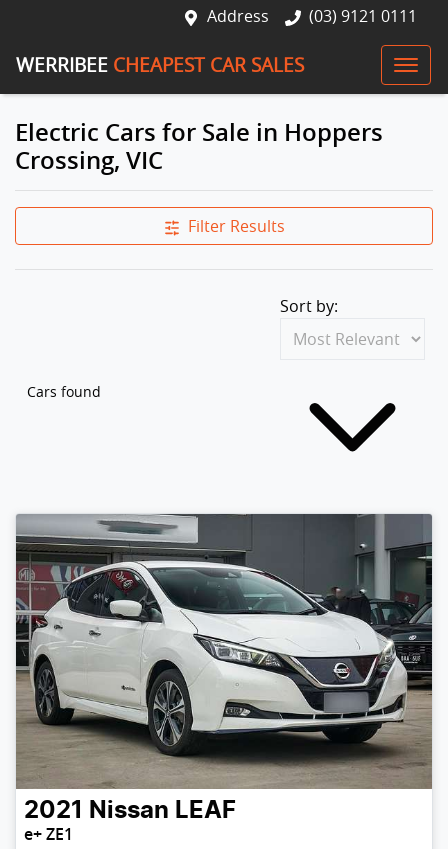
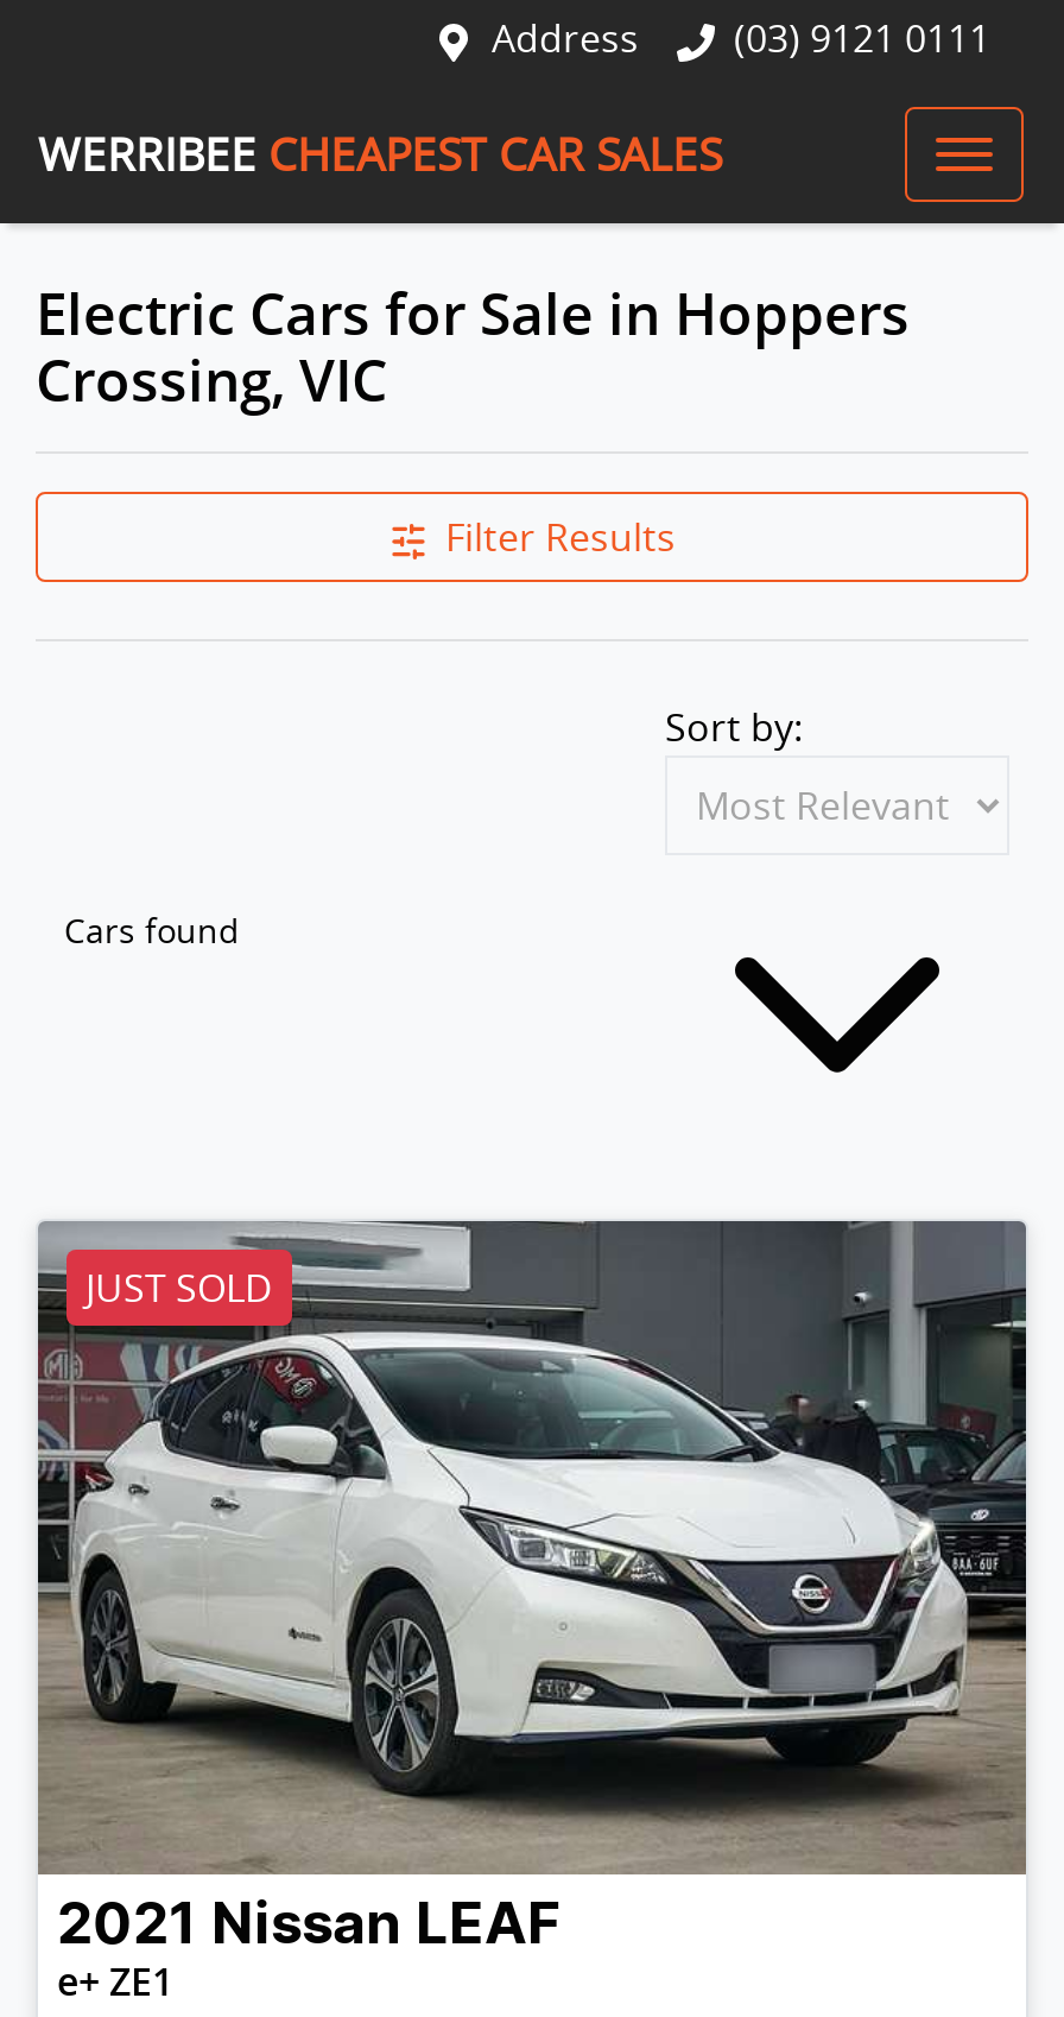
none -> [85,1262,273,1314] JUST SOLD

